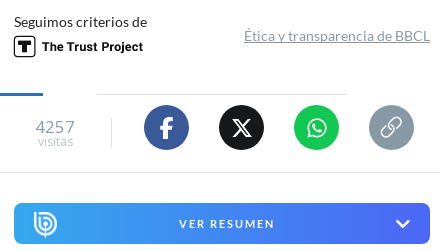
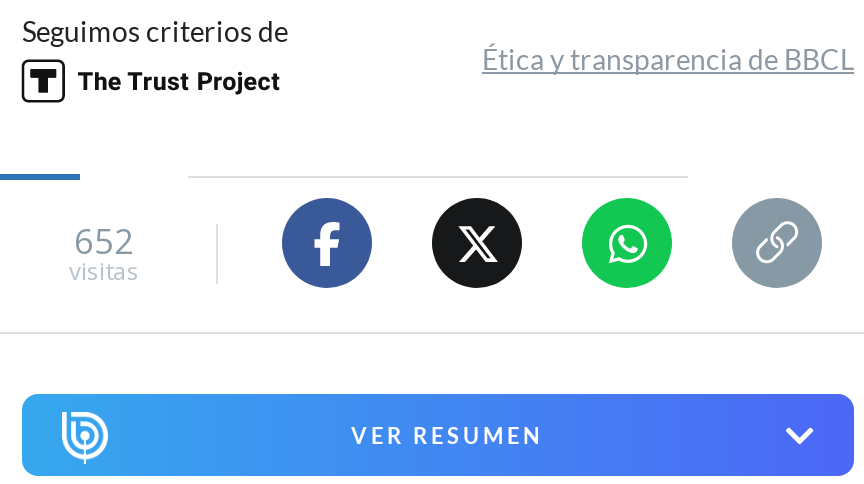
[35,115,75,138] 4257 -> [74,218,134,264] 652

